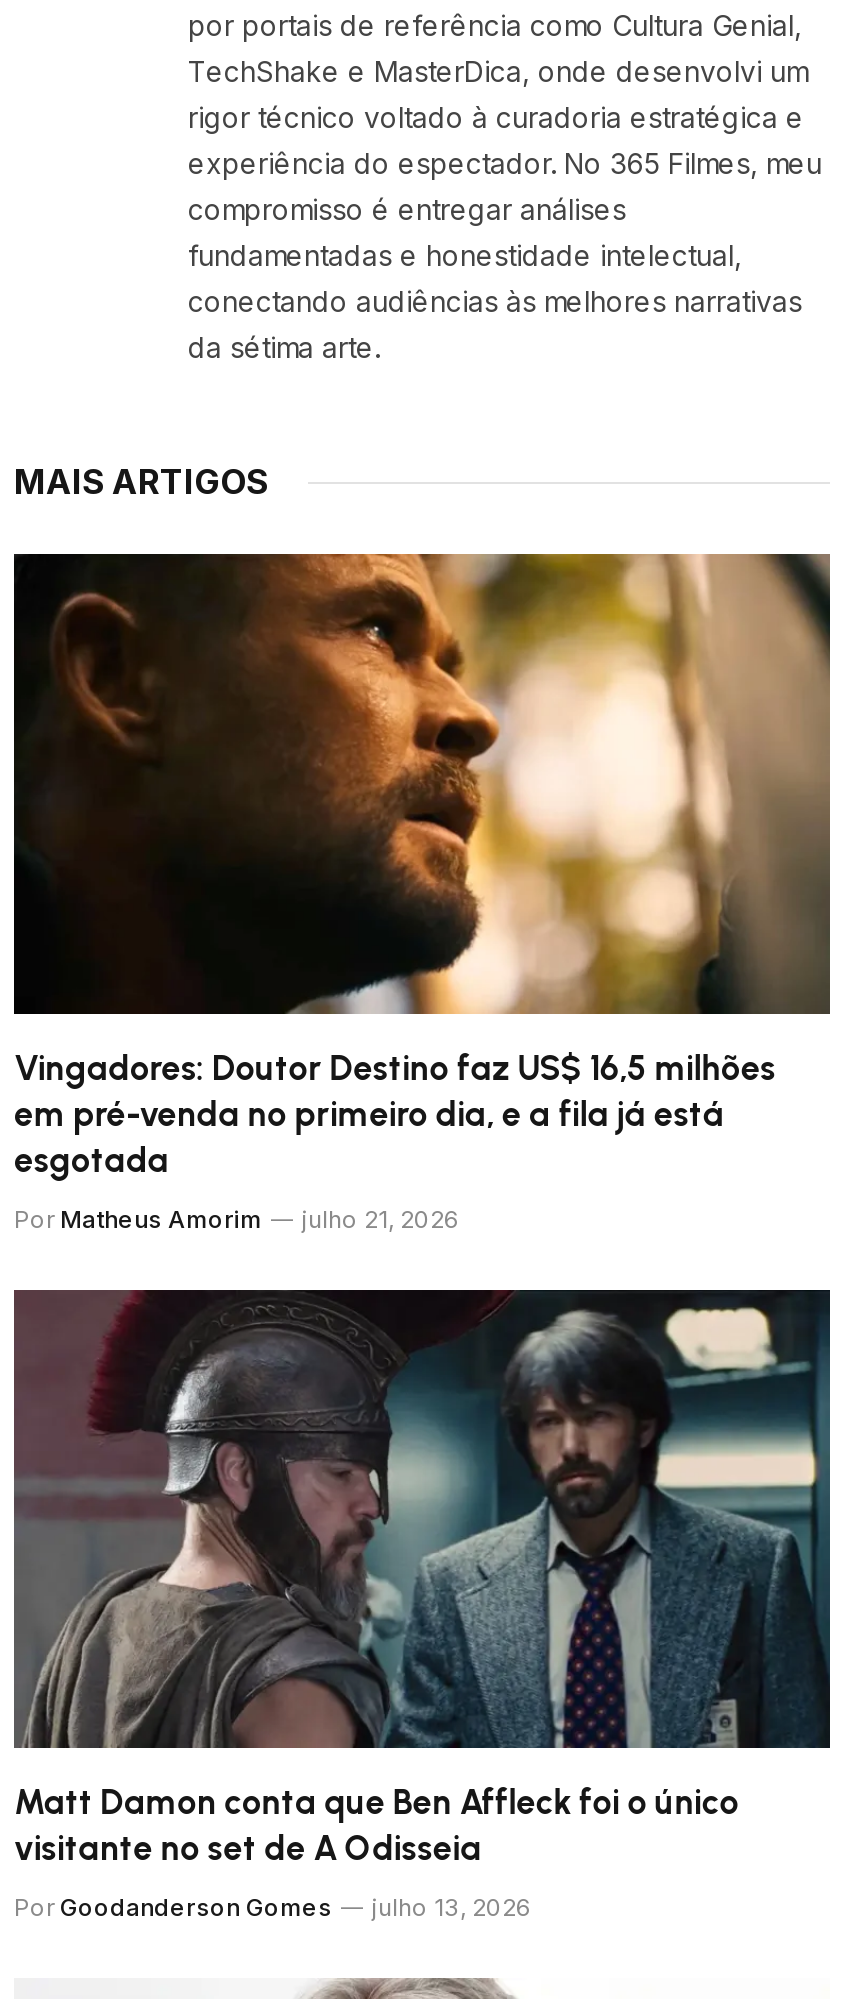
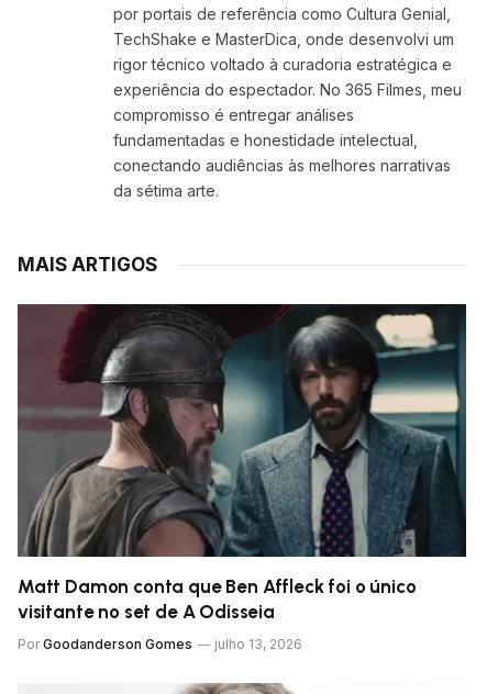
[14,552,832,1234] [image] | Vingadores: Doutor Destino faz US$ 16,5 milhões | em pré-venda no primeiro dia, e a fila já está | esgotada | Por Matheus Amorim | julho 21, 2026 -> none

